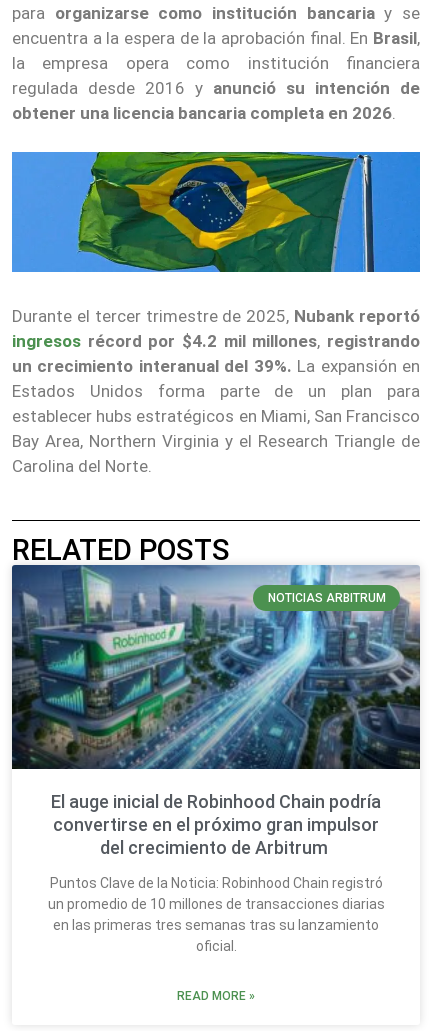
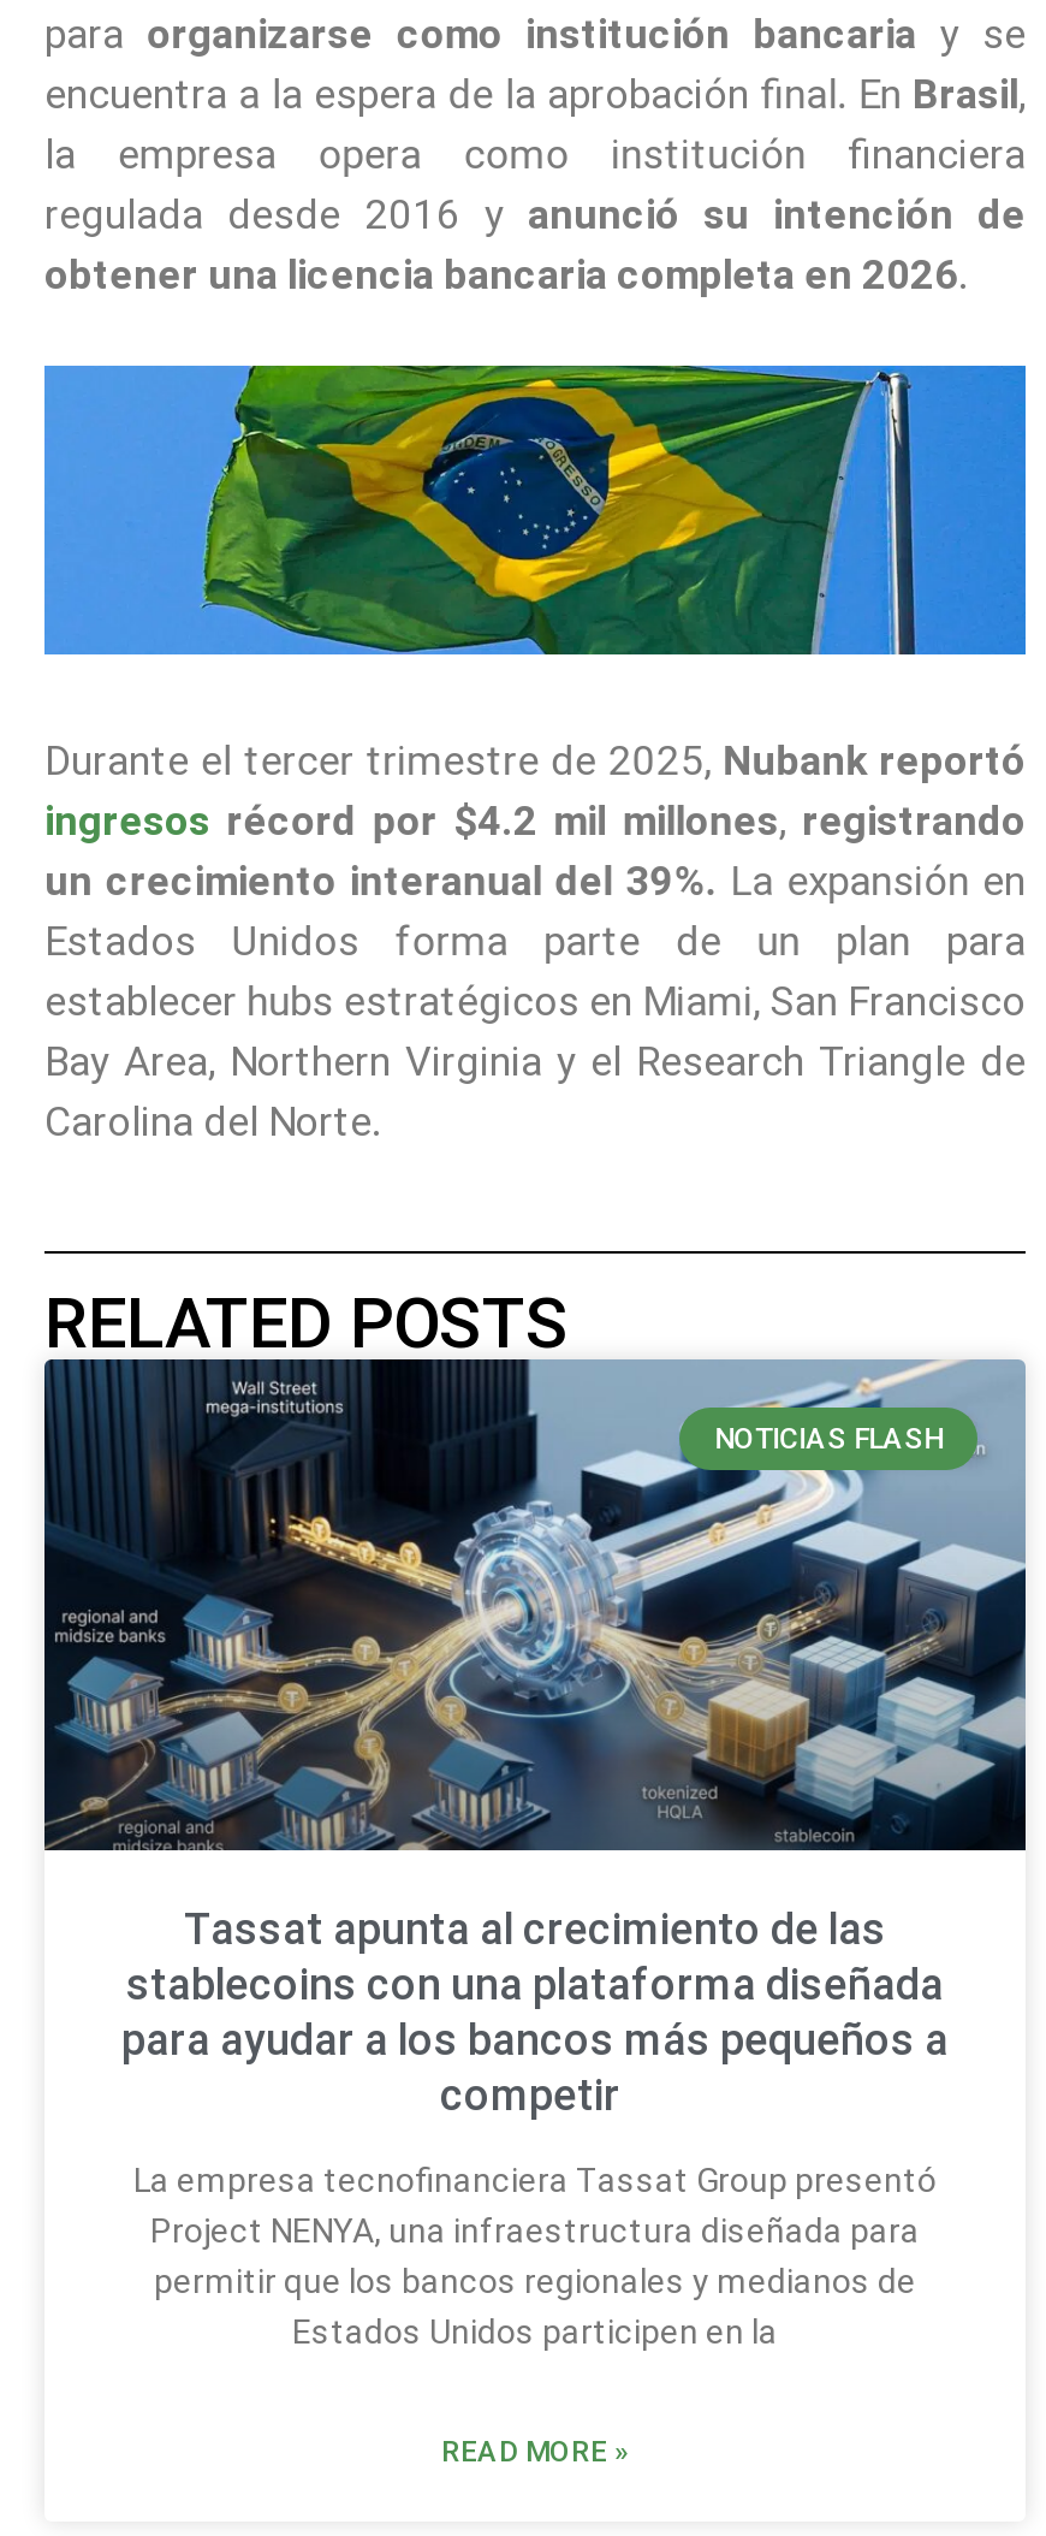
[12,567,421,768] [image] | NOTICIAS ARBITRUM -> [44,1359,1026,1853] [image] | NOTICIAS FLASH
[51,790,381,857] El auge inicial de Robinhood Chain podría | convertirse en el próximo gran impulsor | del crecimiento de Arbitrum -> [121,1902,949,2119] Tassat apunta al crecimiento de las | stablecoins con una plataforma diseñada | para ayudar a los bancos más pequeños a | competir
[47,874,384,953] Puntos Clave de la Noticia: Robinhood Chain registró | un promedio de 10 millones de transacciones diarias | en las primeras tres semanas tras su lanzamiento | oficial. -> [133,2159,937,2350] La empresa tecnofinanciera Tassat Group presentó | Project NENYA, una infraestructura diseñada para | permitir que los bancos regionales y medianos de | Estados Unidos participen en la

